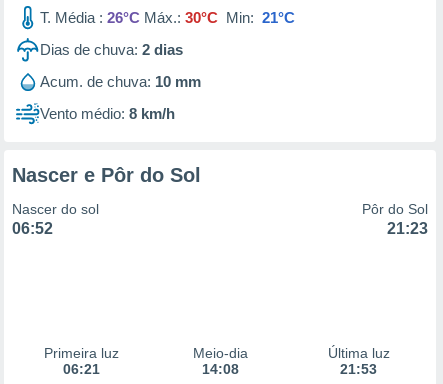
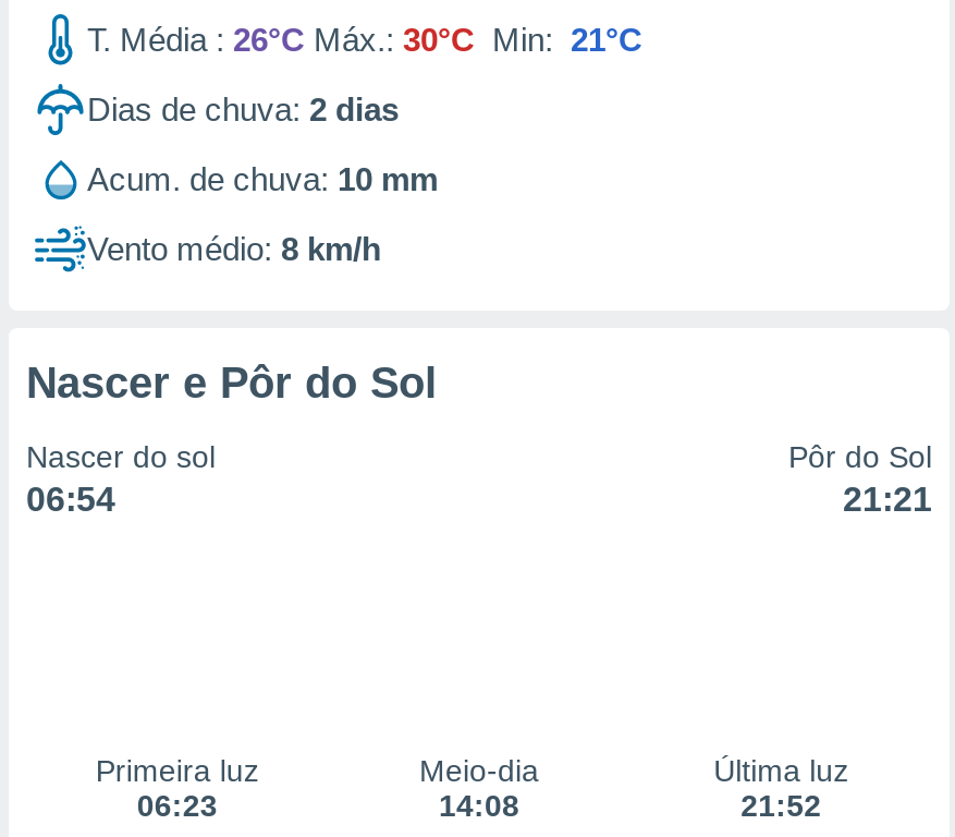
[12,220,53,237] 06:52 -> [26,481,115,518] 06:54
[387,220,428,237] 21:23 -> [843,481,932,518] 21:21
[63,361,100,377] 06:21 -> [137,788,217,823] 06:23
[340,361,377,377] 21:53 -> [741,788,821,823] 21:52

